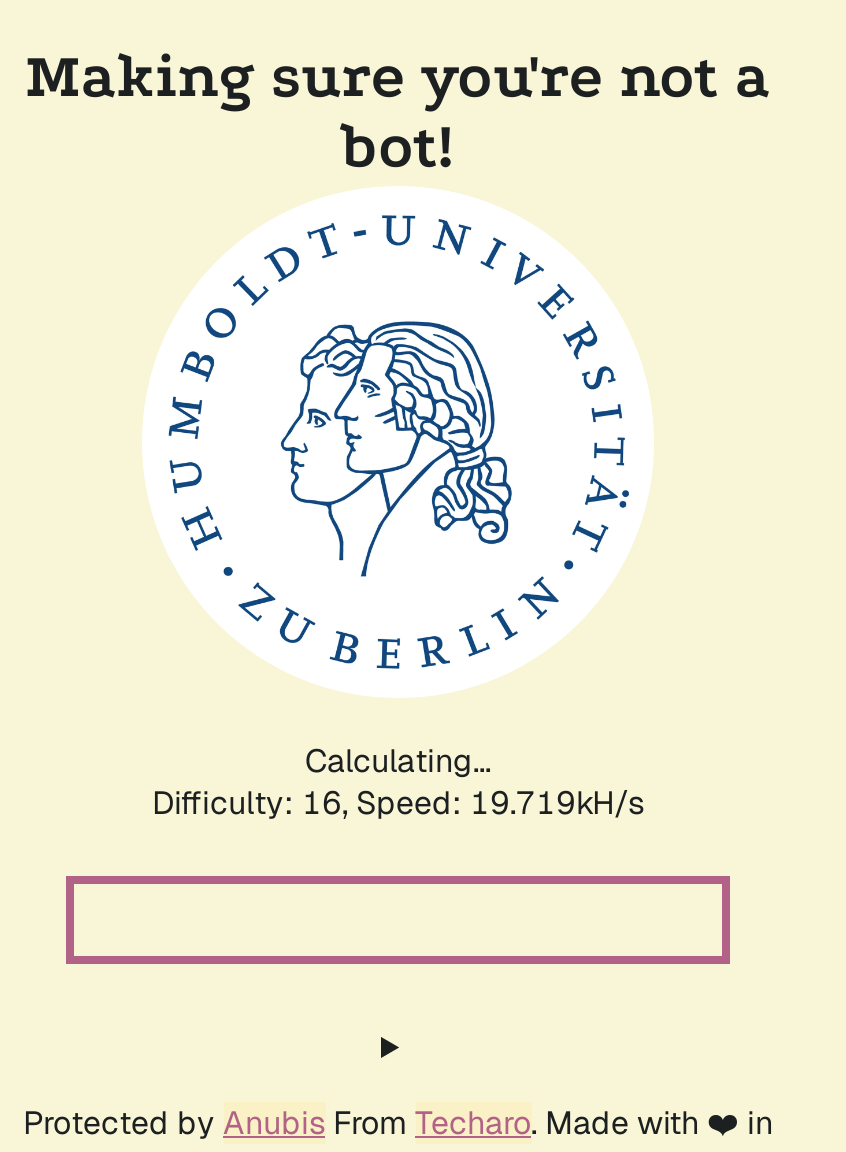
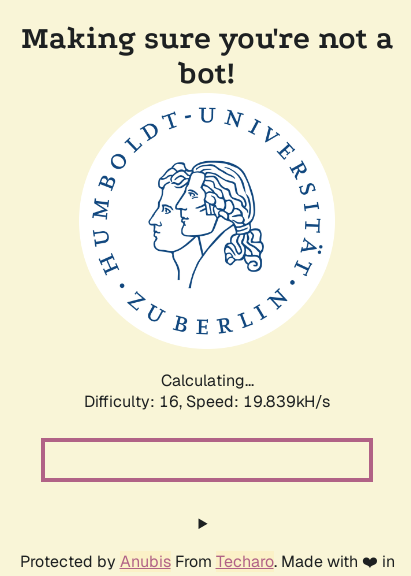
[152,782,644,824] Difficulty: 16, Speed: 19.719kH/s -> [84,391,330,412] Difficulty: 16, Speed: 19.839kH/s

